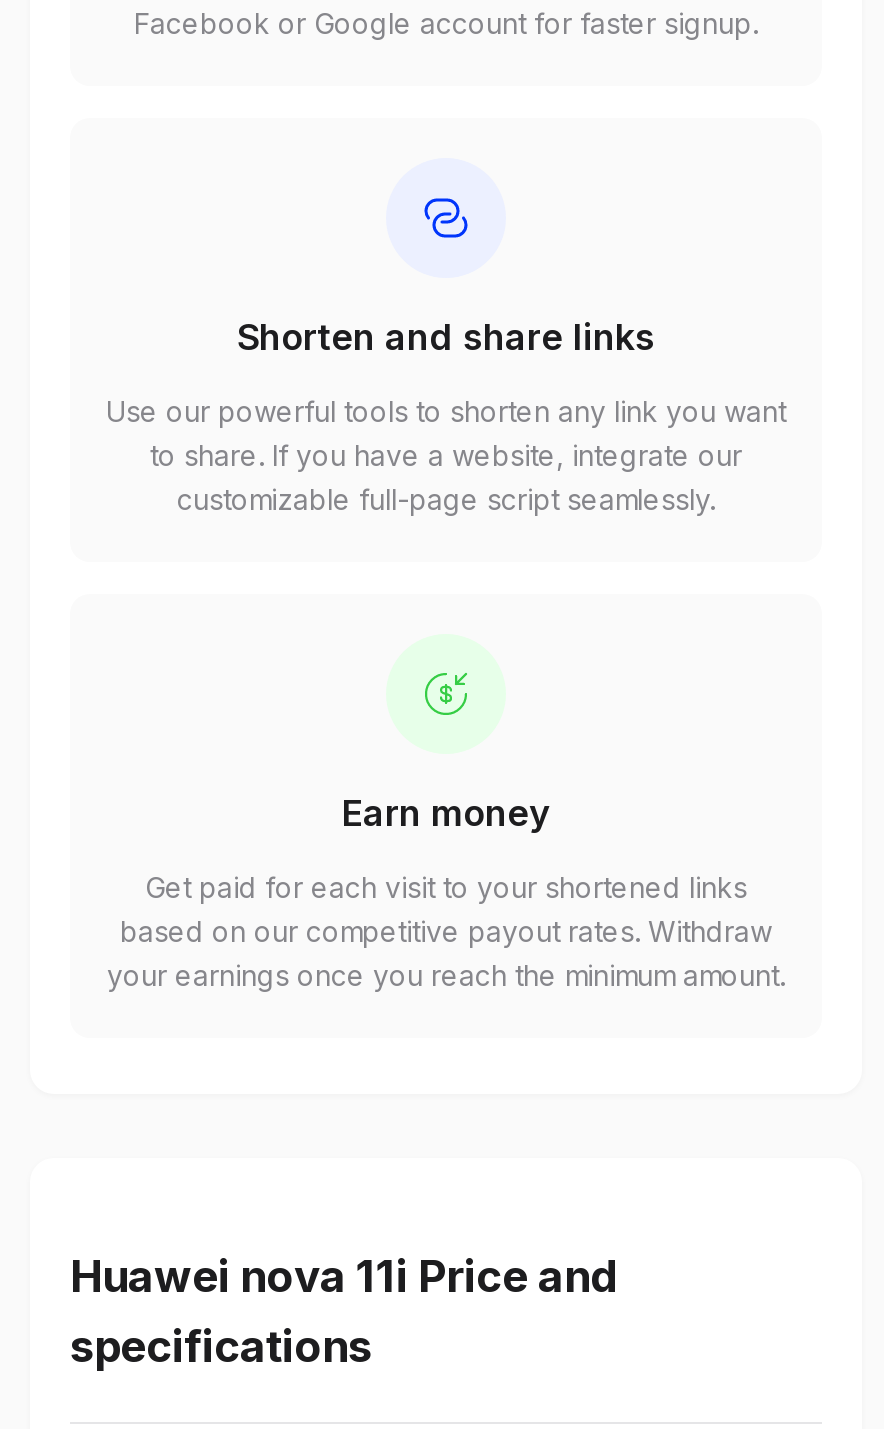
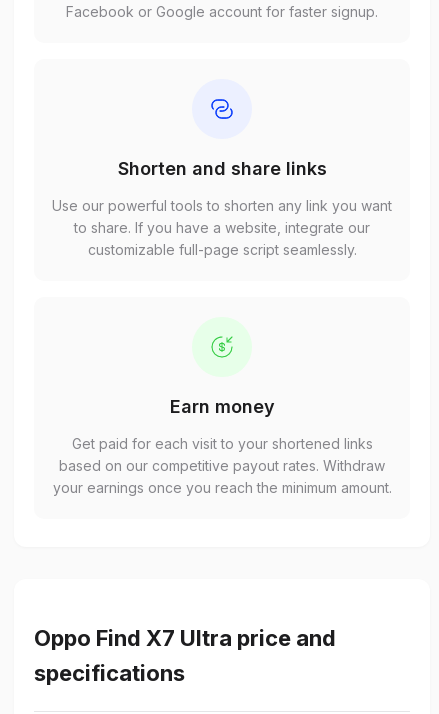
[70,1250,618,1302] Huawei nova 11i Price and -> [34,625,336,651] Oppo Find X7 Ultra price and

